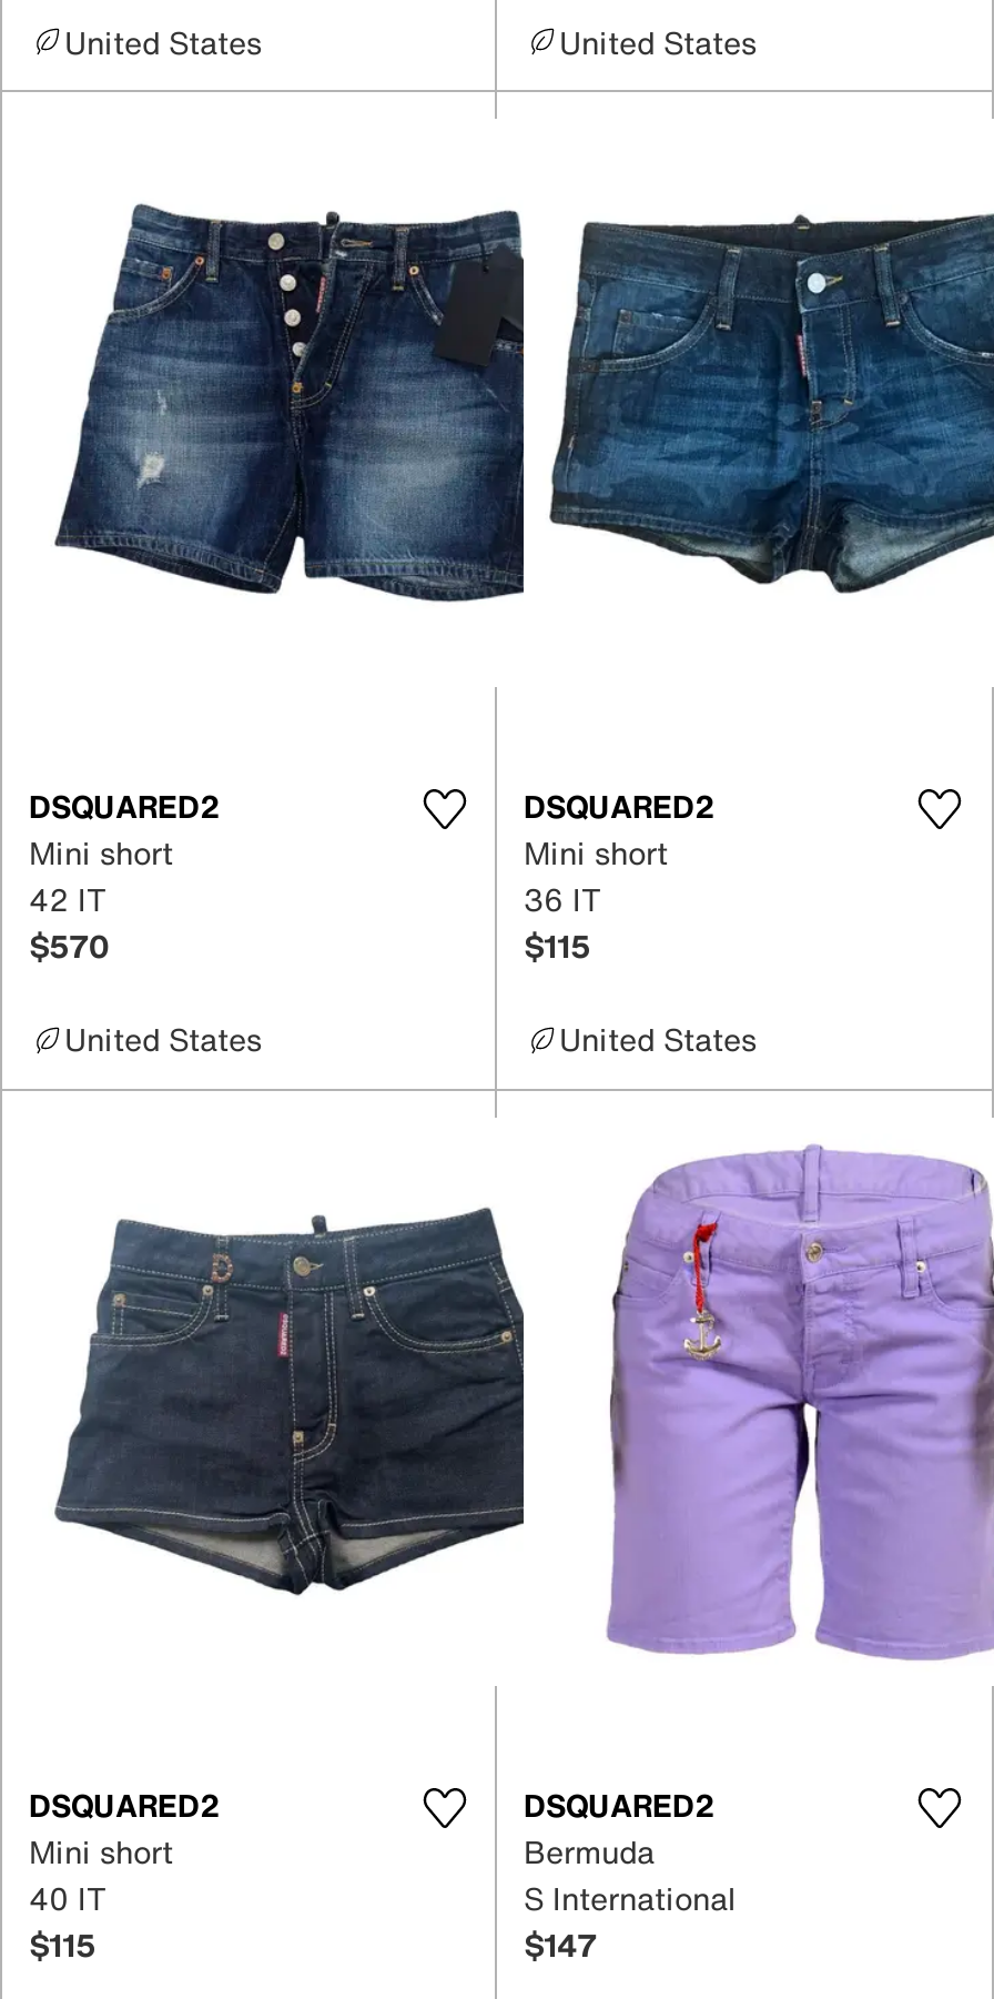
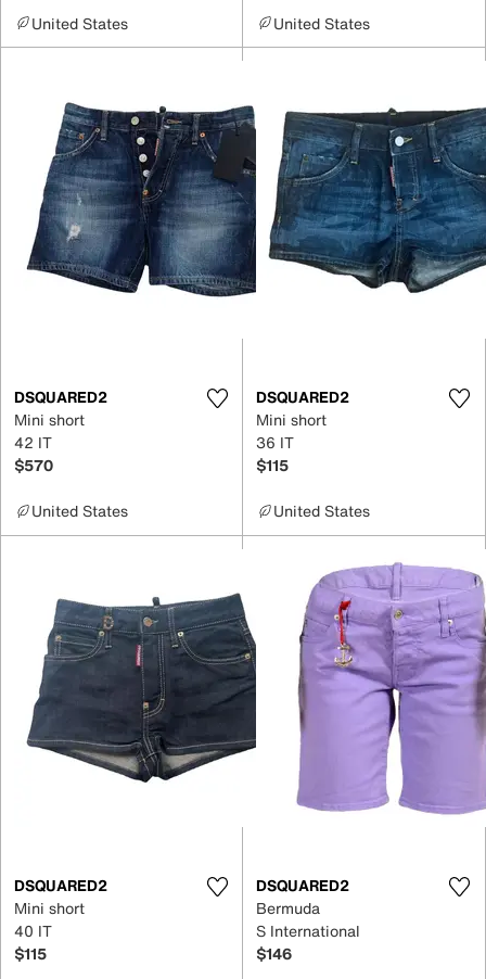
[524,1920,597,1967] $147 -> [256,942,292,964] $146

